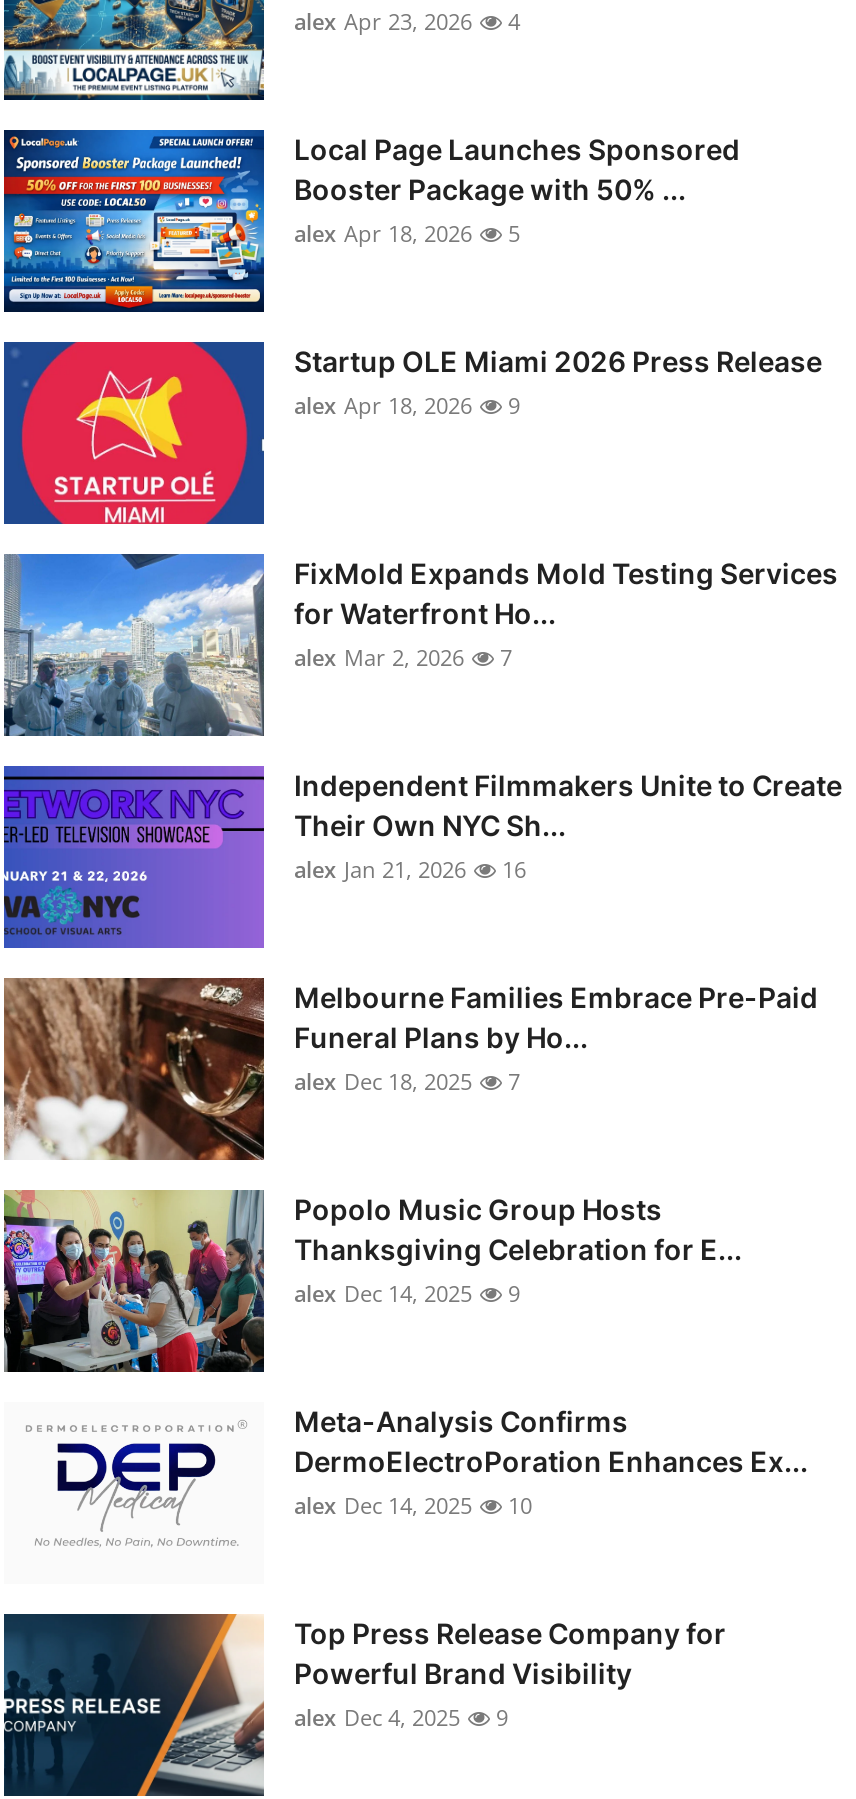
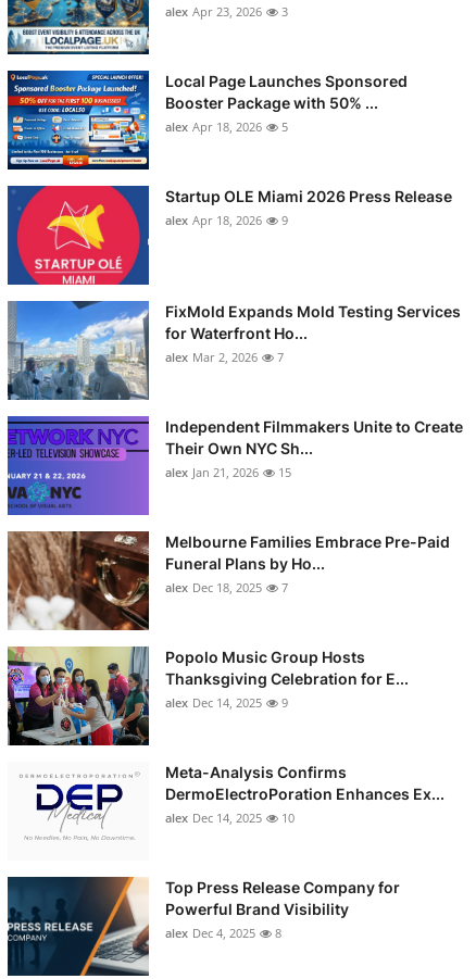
[294,6,520,36] alex Apr 23, 2026 4 -> [165,3,288,20] alex Apr 23, 2026 3
[294,854,526,884] alex Jan 21, 2026 16 -> [165,464,291,480] alex Jan 21, 2026 15
[294,1702,508,1732] alex Dec 4, 2025 9 -> [165,925,281,941] alex Dec 4, 2025 8

